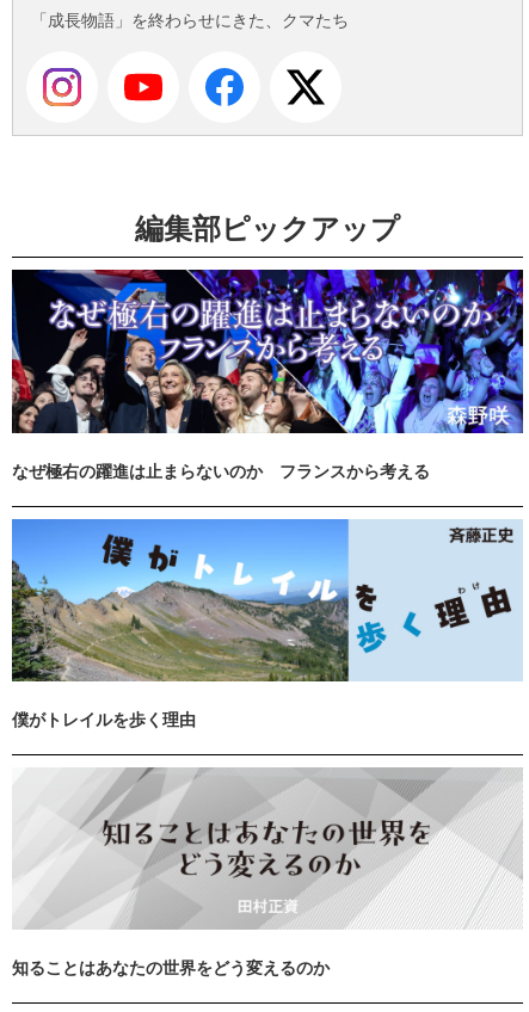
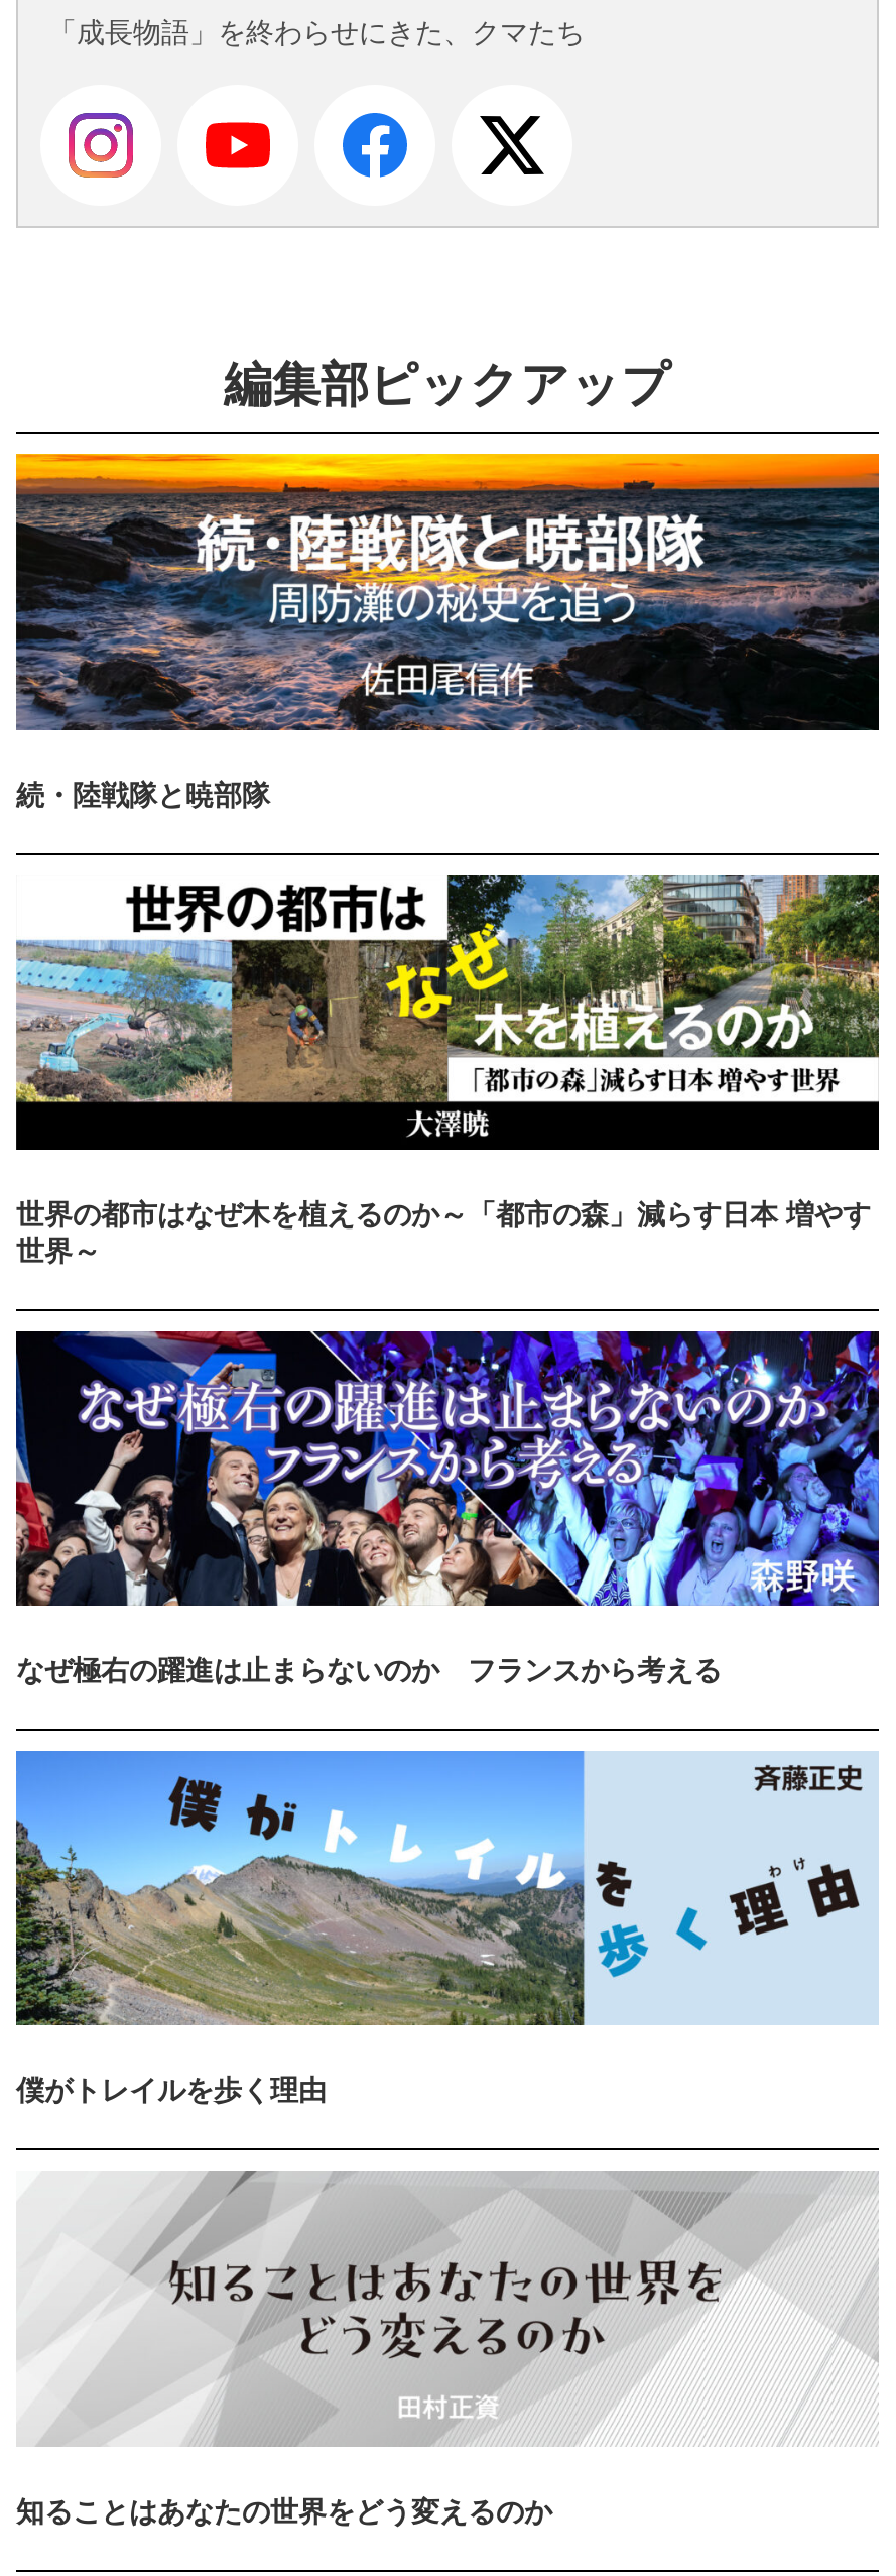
none -> [14,452,881,810] [image] | 続・陸戦隊と暁部隊
none -> [16,873,881,1266] [image] | 世界の都市はなぜ木を植えるのか～「都市の森」減らす日本 増やす | 世界～

